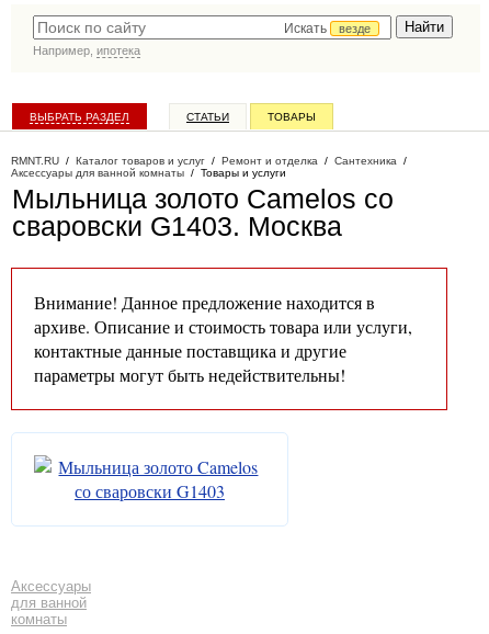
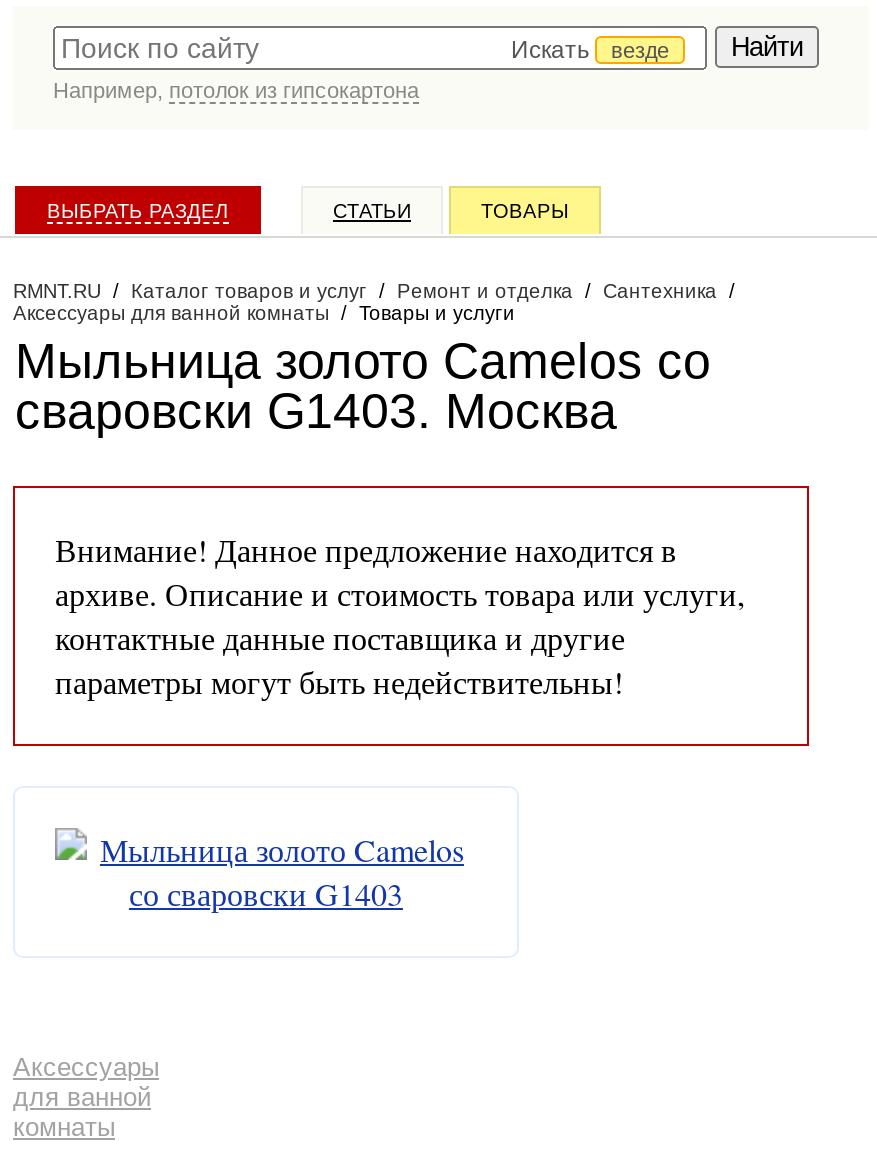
[33,44,140,57] Например, ипотека -> [53,78,419,102] Например, потолок из гипсокартона

